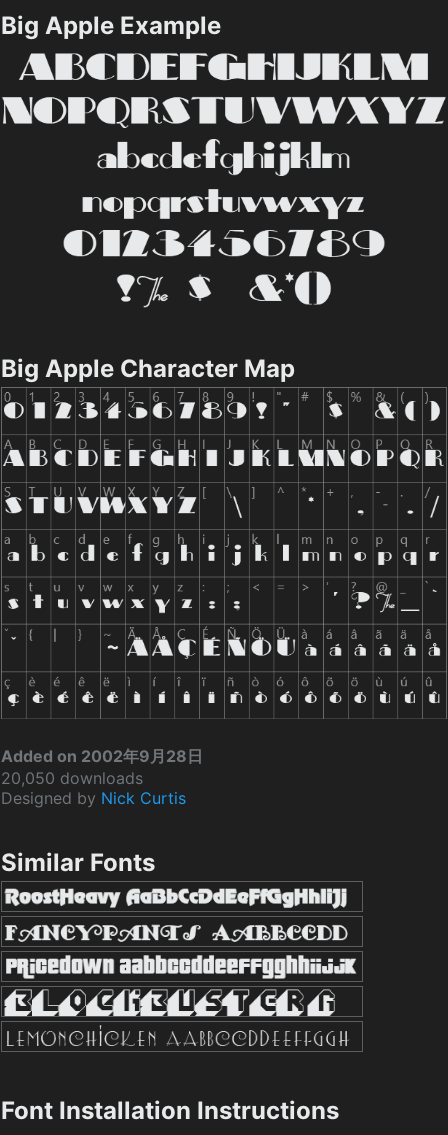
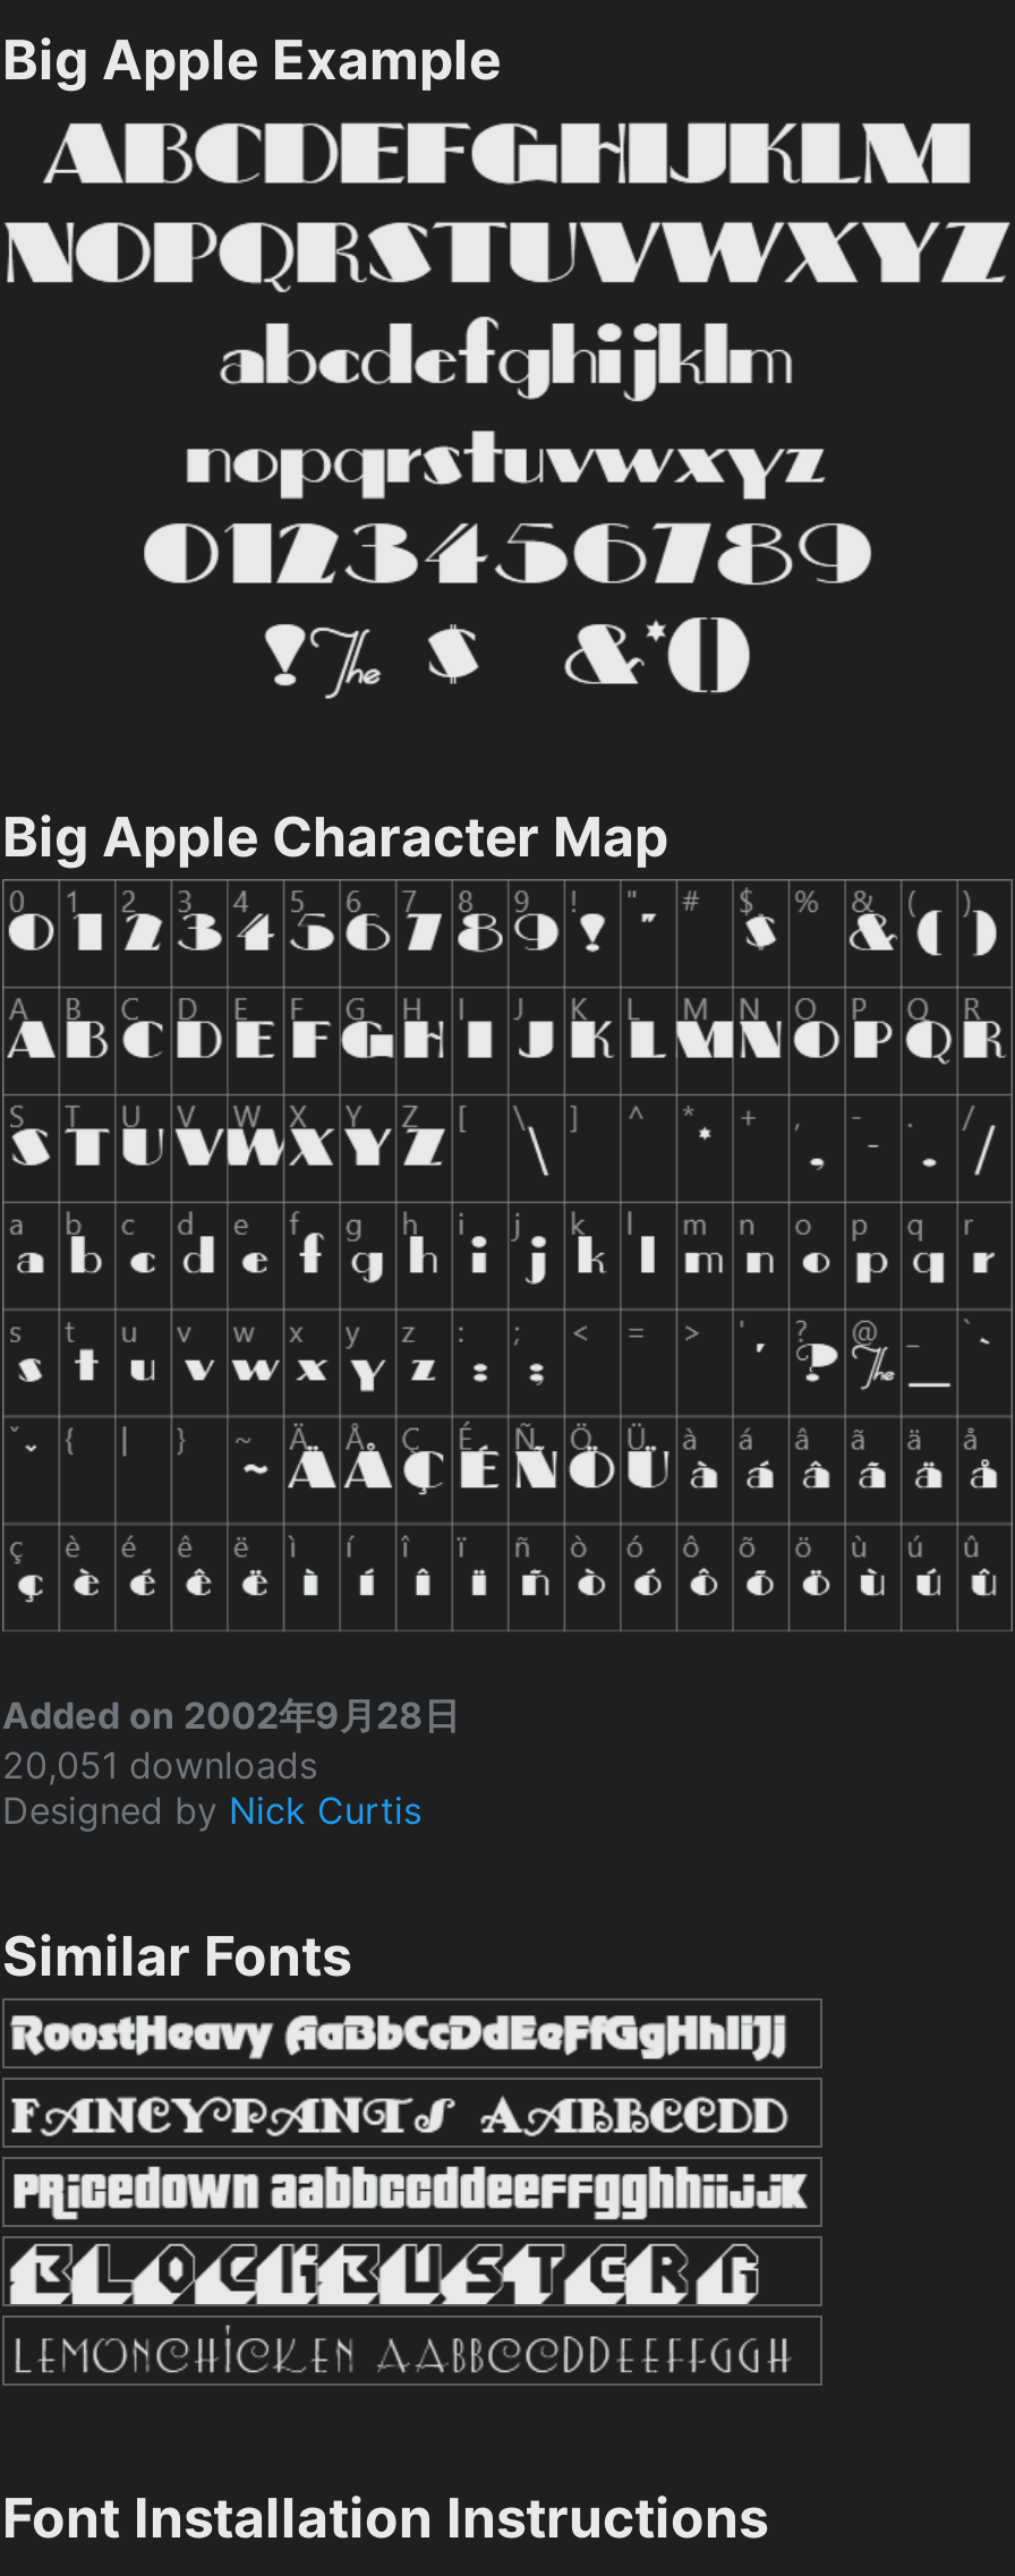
[1,768,143,788] 20,050 downloads -> [2,1742,317,1787] 20,051 downloads

